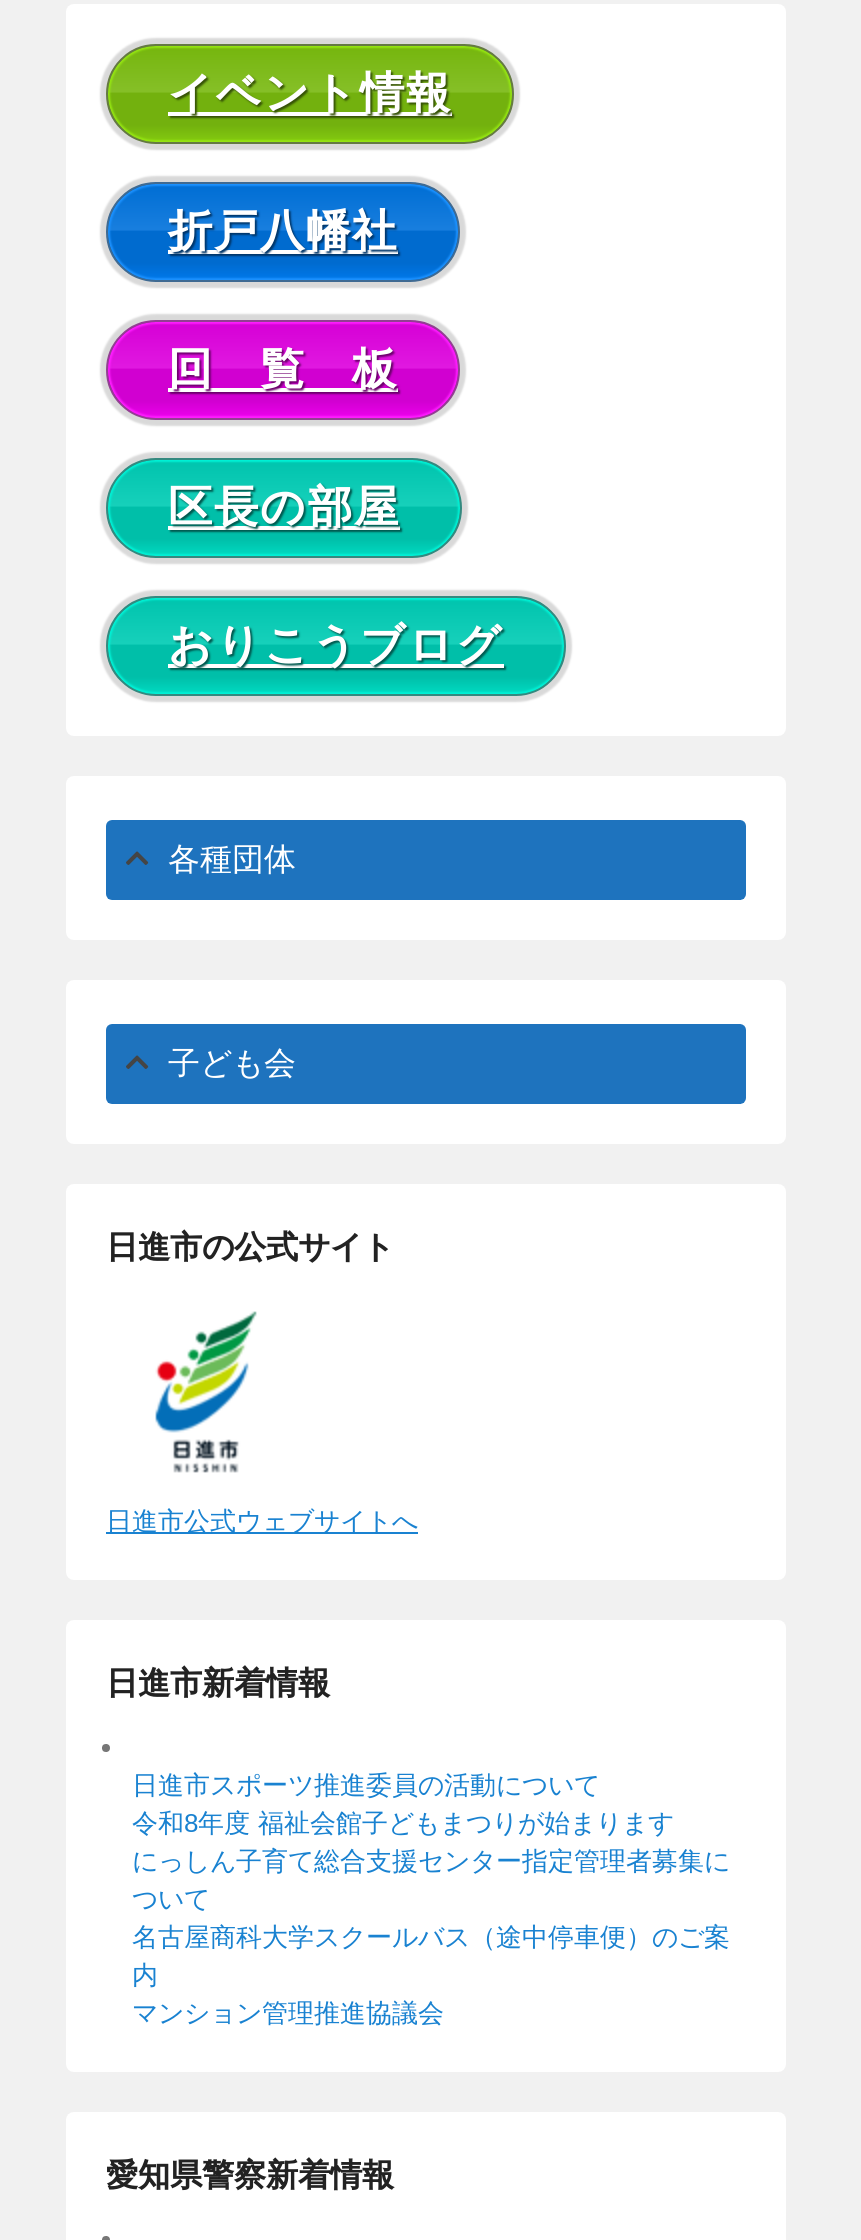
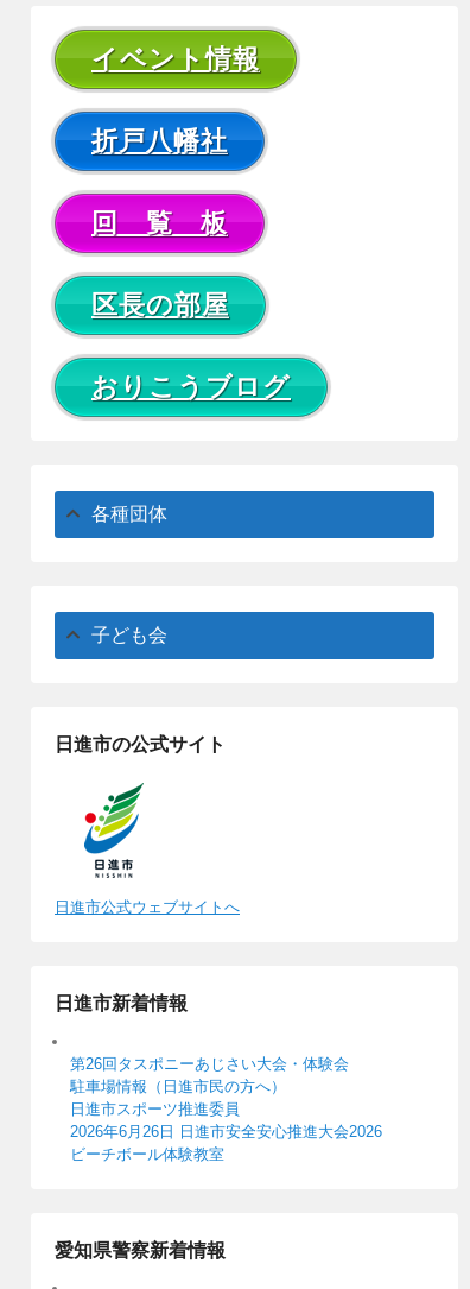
[132,1769,730,2027] 日進市スポーツ推進委員の活動について | 令和8年度 福祉会館子どもまつりが始まります | にっしん子育て総合支援センター指定管理者募集に | ついて | 名古屋商科大学スクールバス（途中停車便）のご案 | 内 | マンション管理推進協議会 -> [70,1054,382,1163] 第26回タスポニーあじさい大会・体験会 | 駐車場情報（日進市民の方へ） | 日進市スポーツ推進委員 | 2026年6月26日 日進市安全安心推進大会2026 | ビーチボール体験教室

